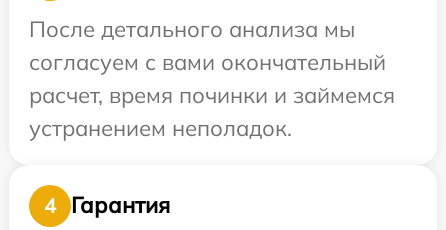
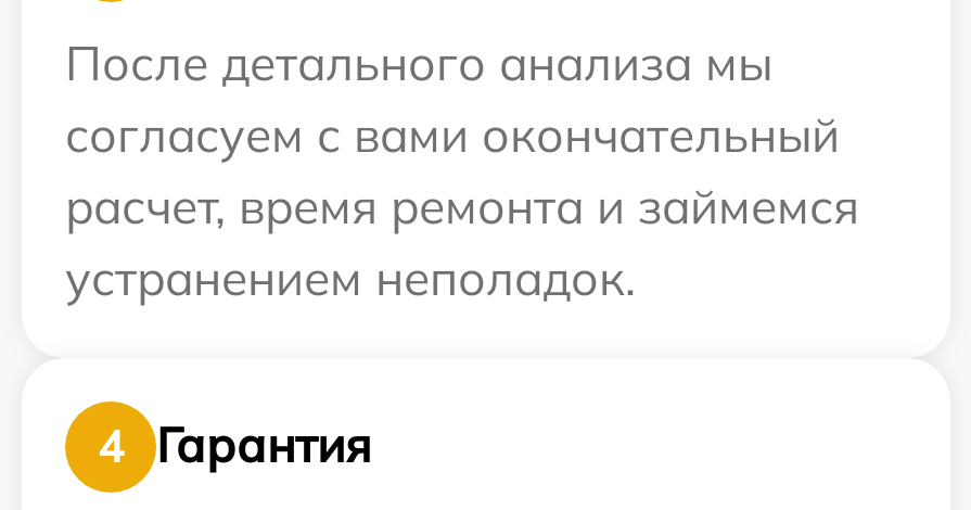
[29,81,395,109] расчет, время починки и займемся -> [65,175,859,236] расчет, время ремонта и займемся

